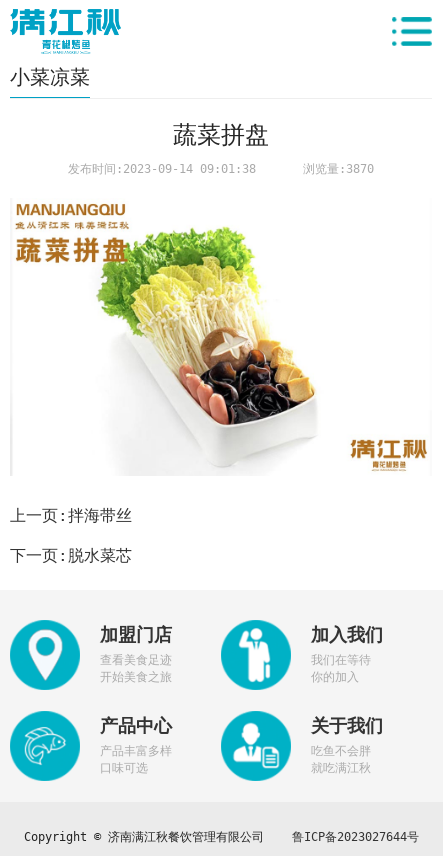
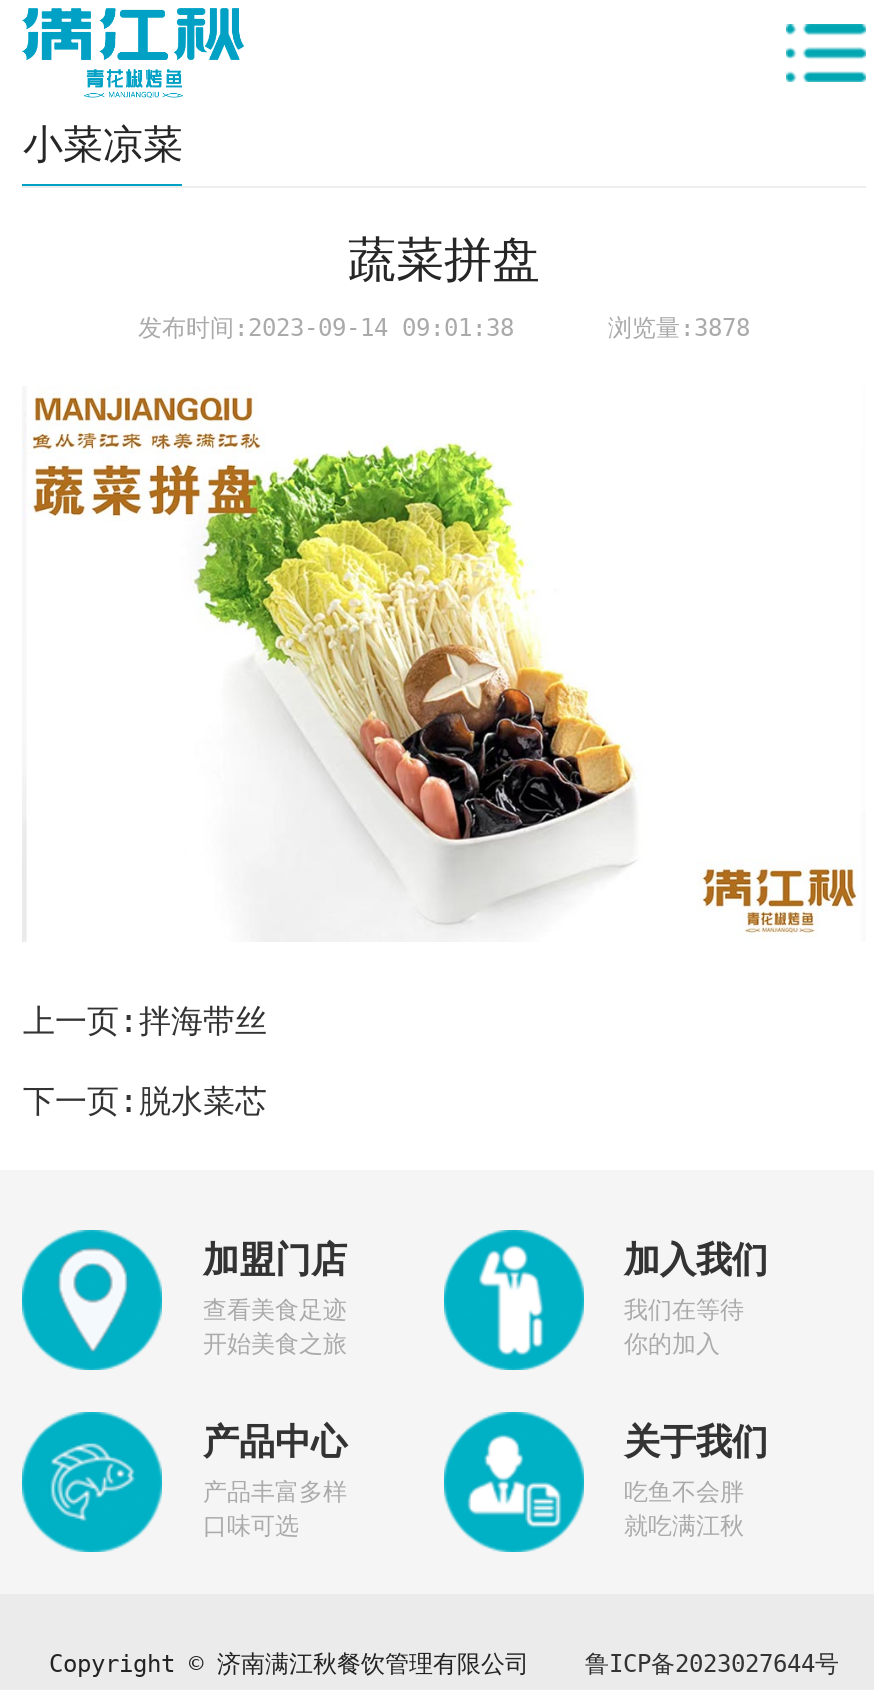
[303,162,374,176] 浏览量:3870 -> [608,315,750,343] 浏览量:3878

